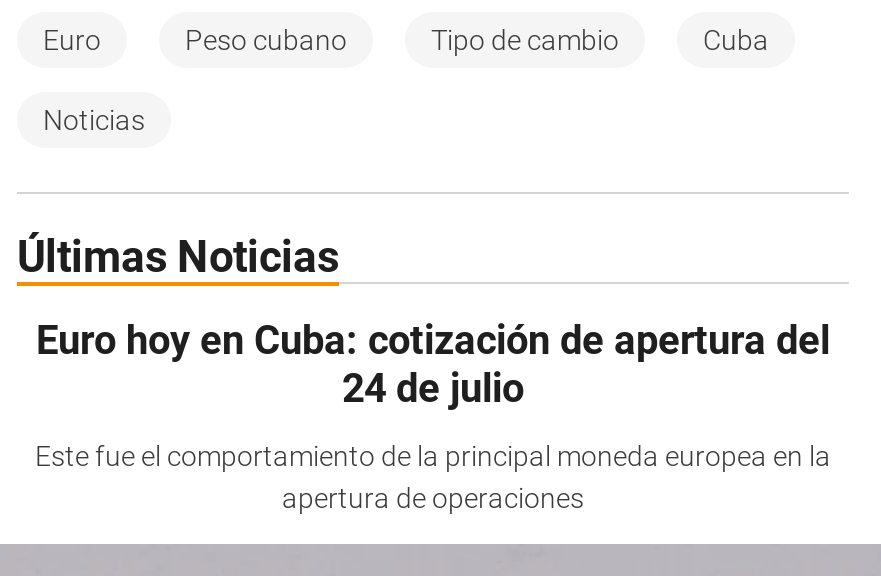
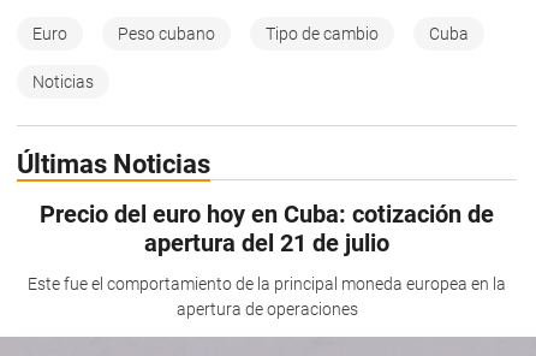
[36,315,830,411] Euro hoy en Cuba: cotización de apertura del | 24 de julio -> [40,199,494,257] Precio del euro hoy en Cuba: cotización de | apertura del 21 de julio

